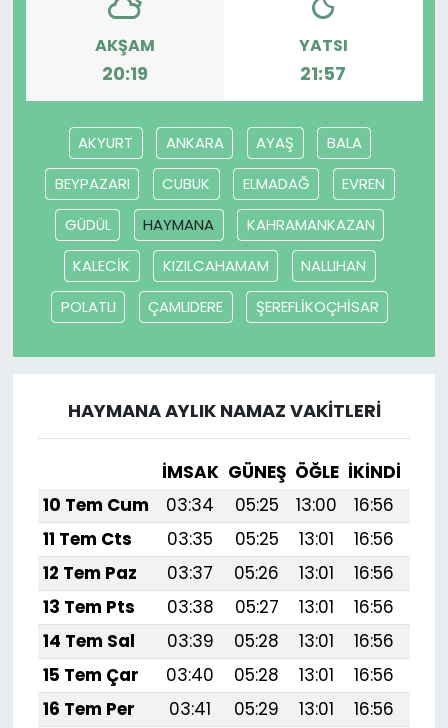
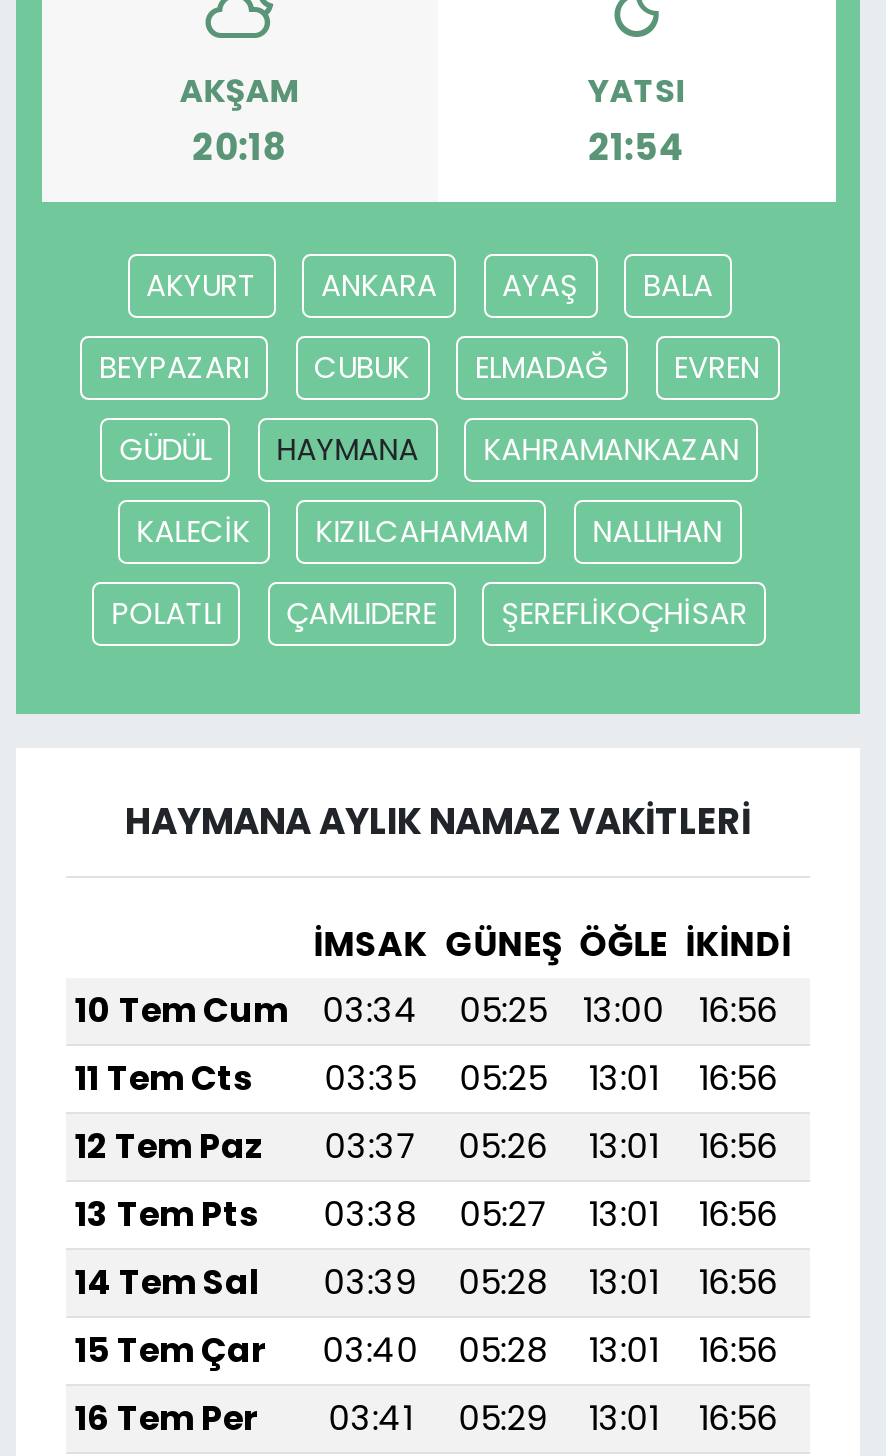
[102,61,148,86] 20:19 -> [192,122,286,172] 20:18
[300,61,346,86] 21:57 -> [588,122,684,172] 21:54

